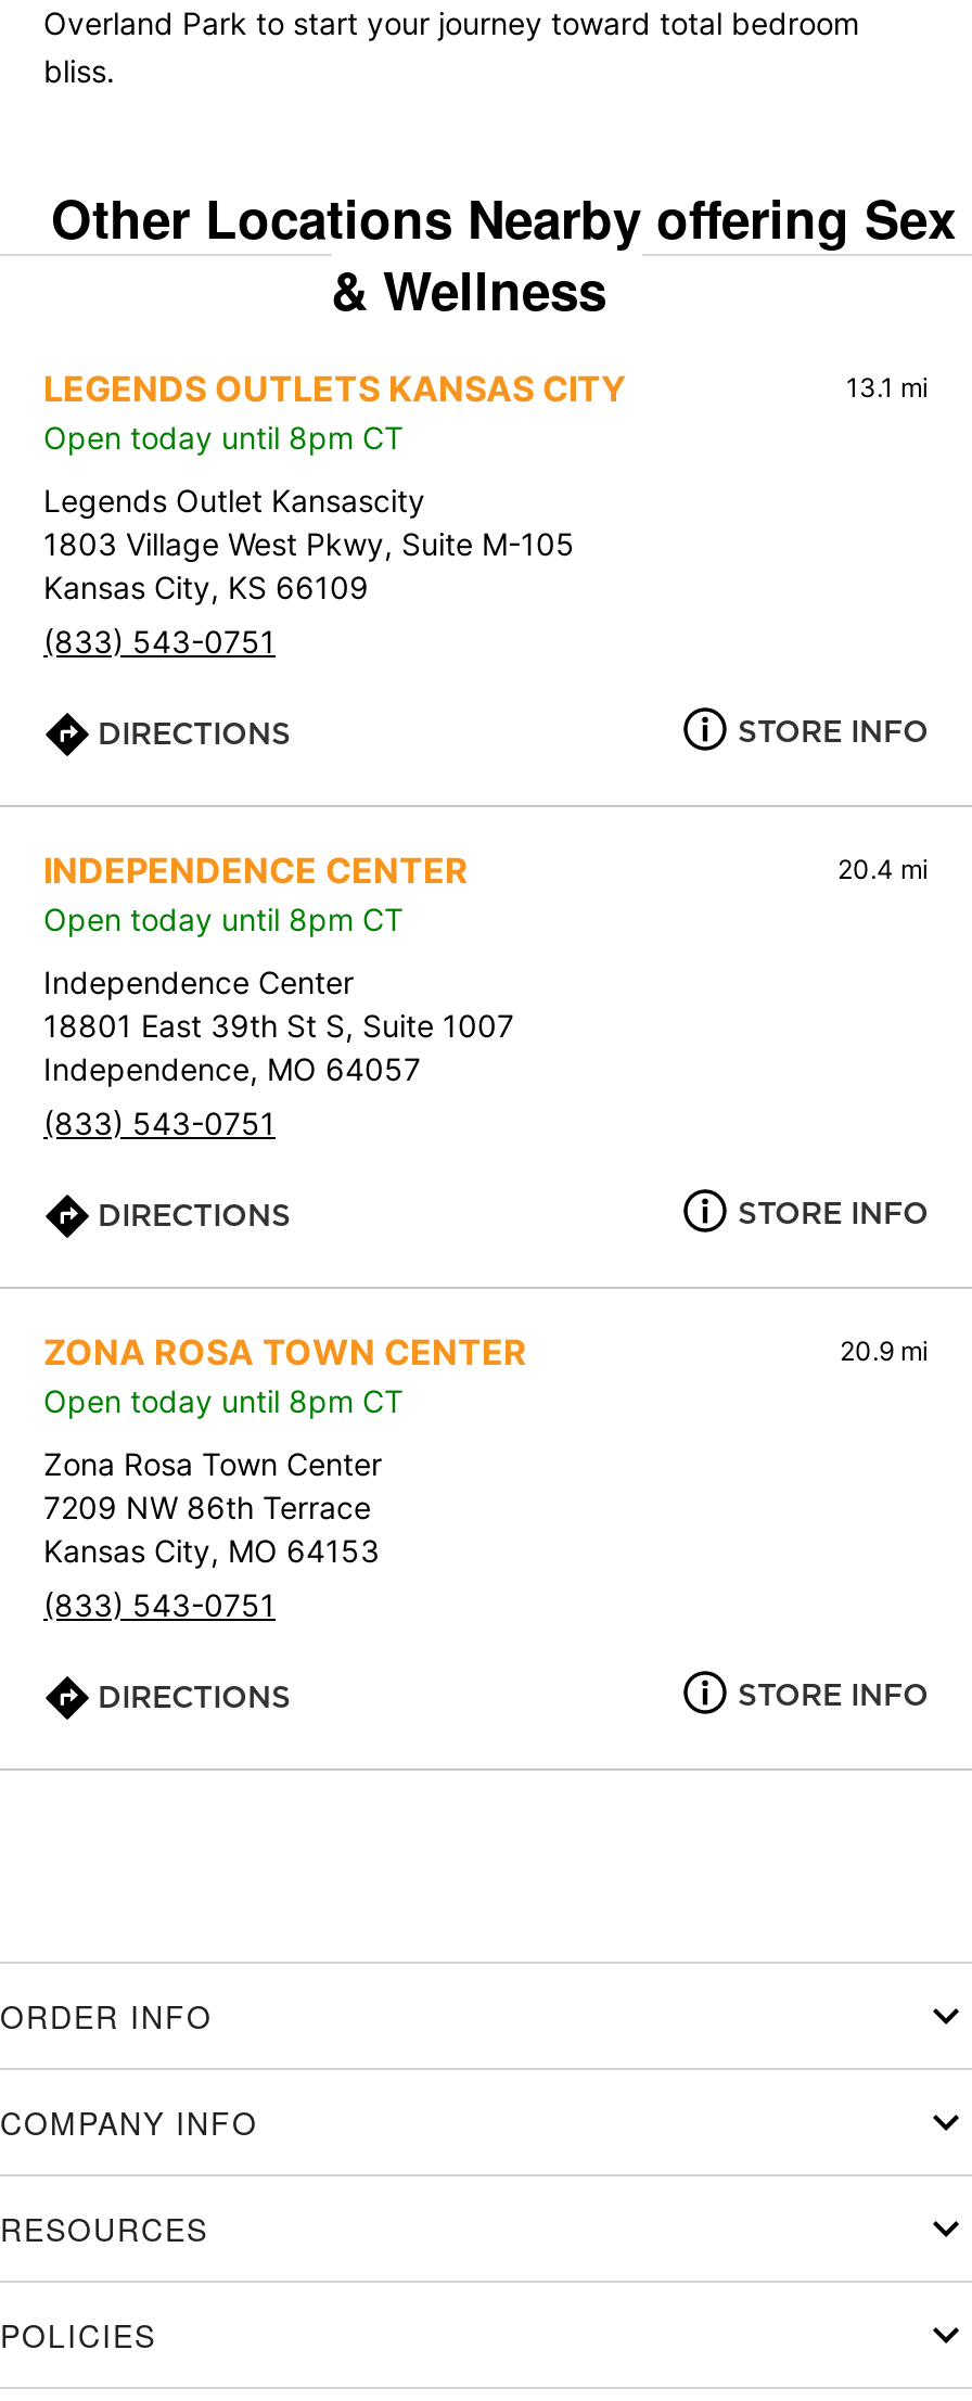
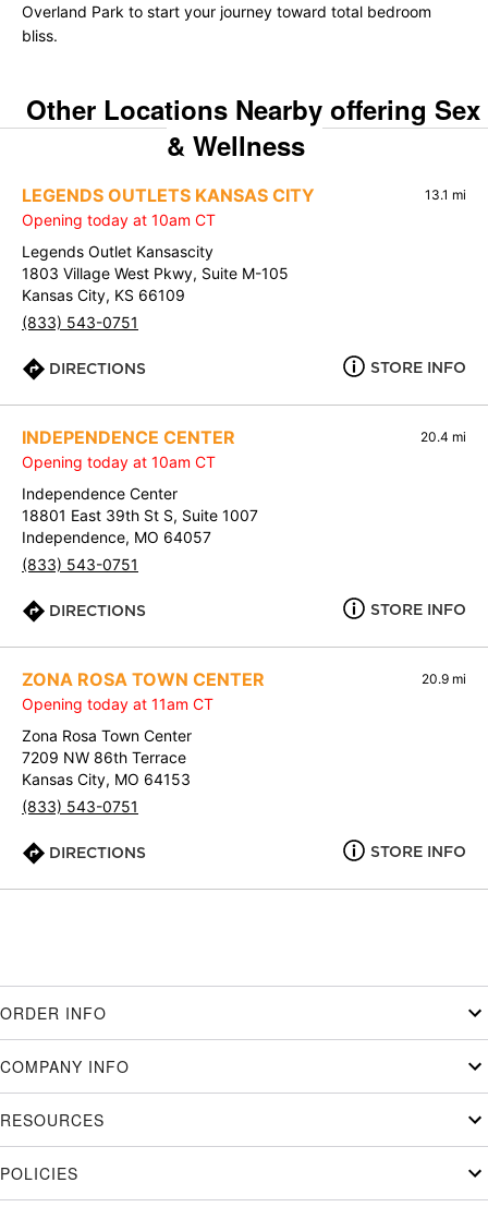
[43,420,404,457] Open today until 8pm CT -> [22,211,216,229] Opening today at 10am CT
[43,901,404,938] Open today until 8pm CT -> [22,453,216,471] Opening today at 10am CT
[43,1383,404,1420] Open today until 8pm CT -> [22,695,213,714] Opening today at 11am CT

